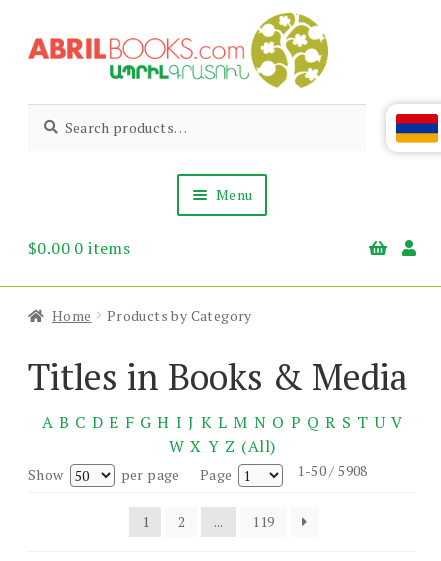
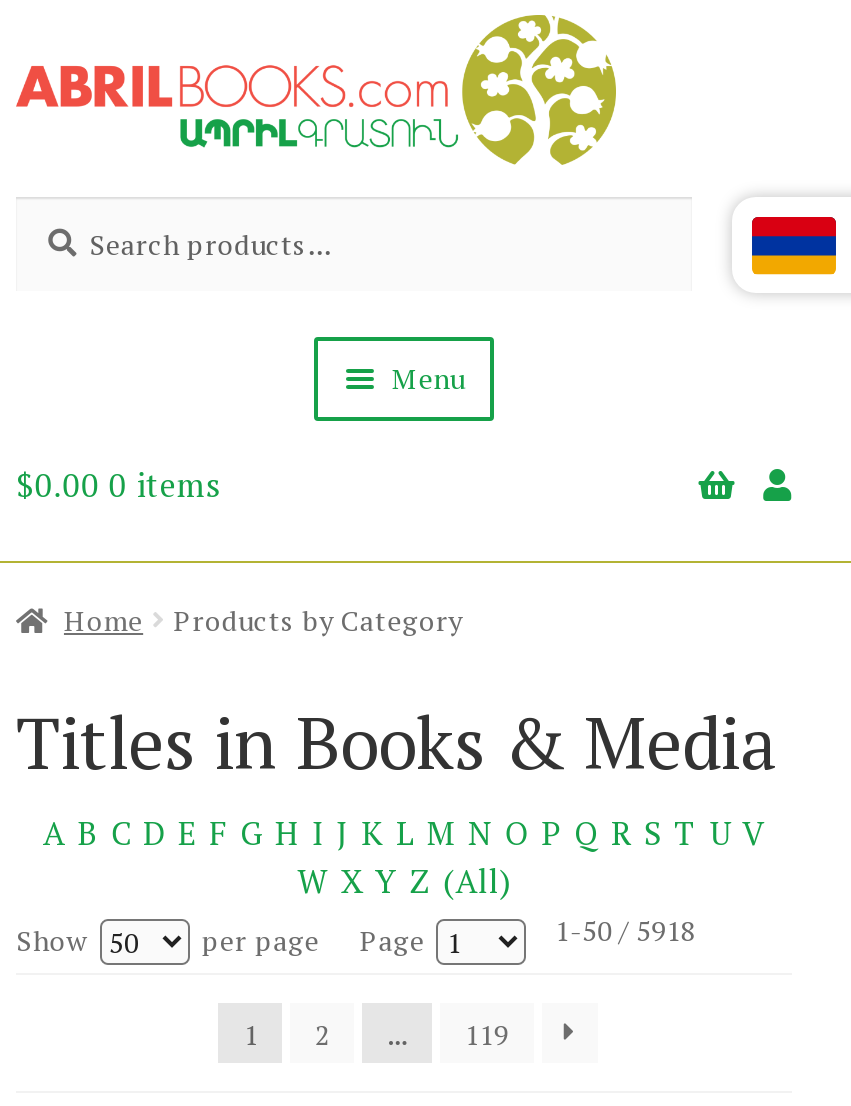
[297,461,368,480] 1-50 / 5908 -> [555,911,696,949] 1-50 / 5918

